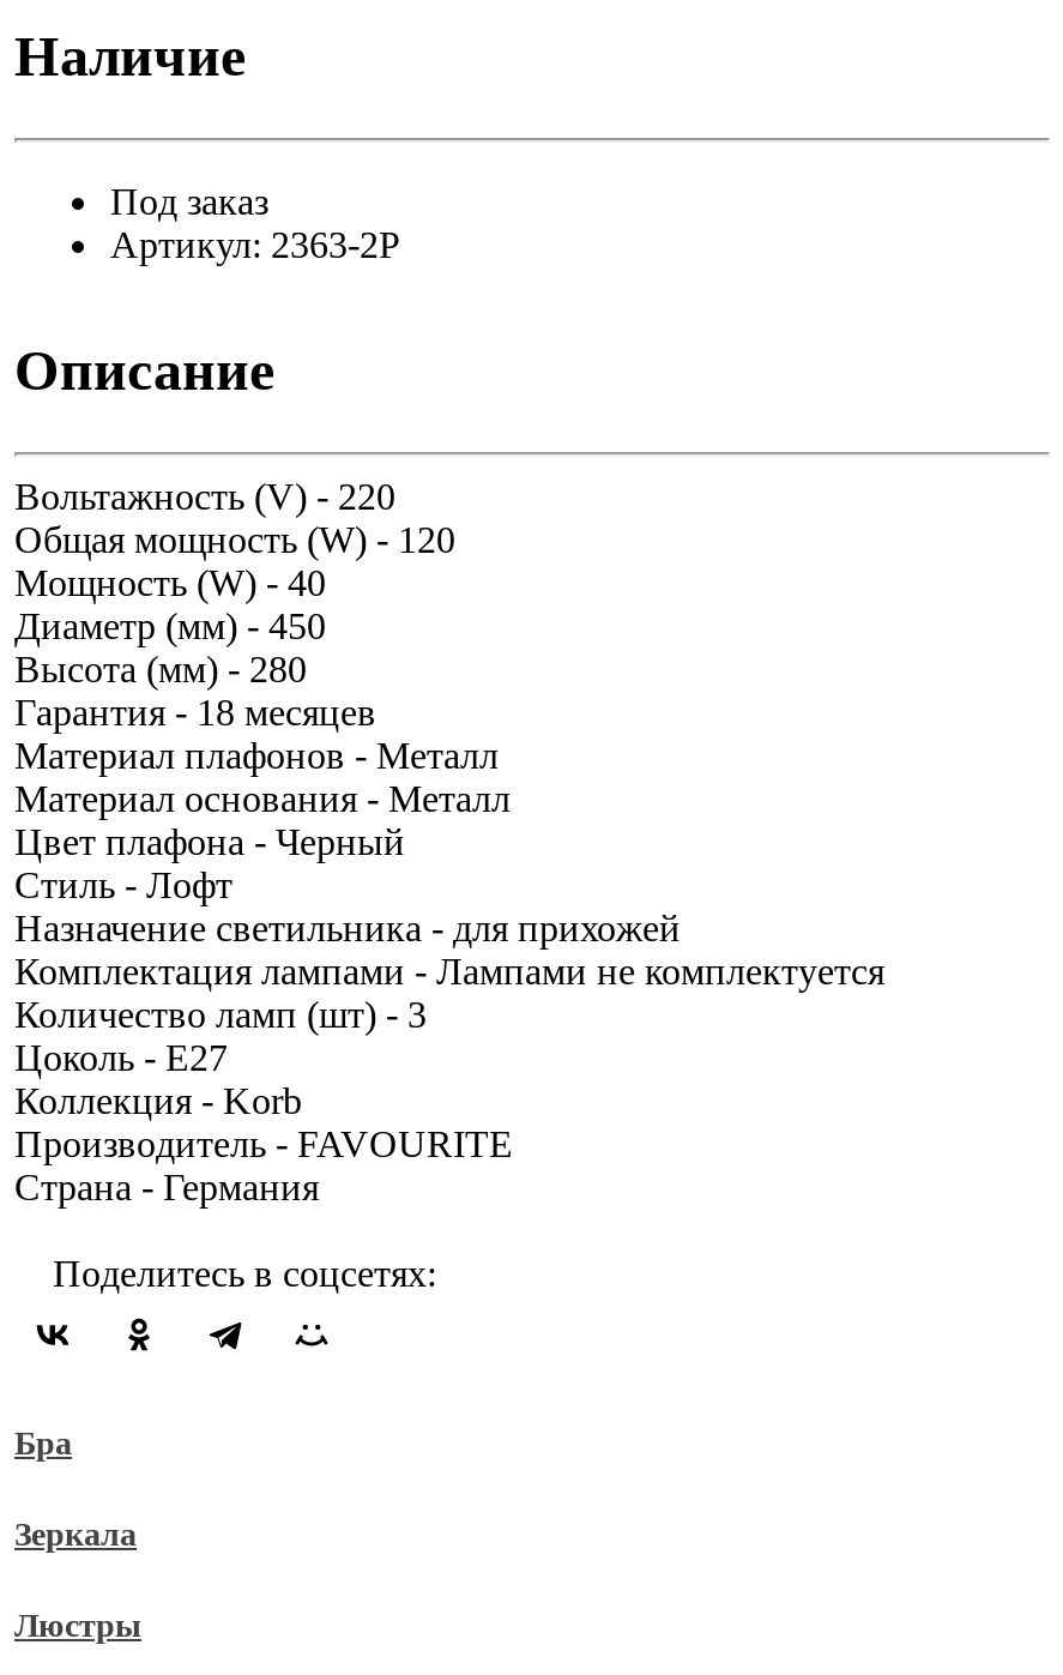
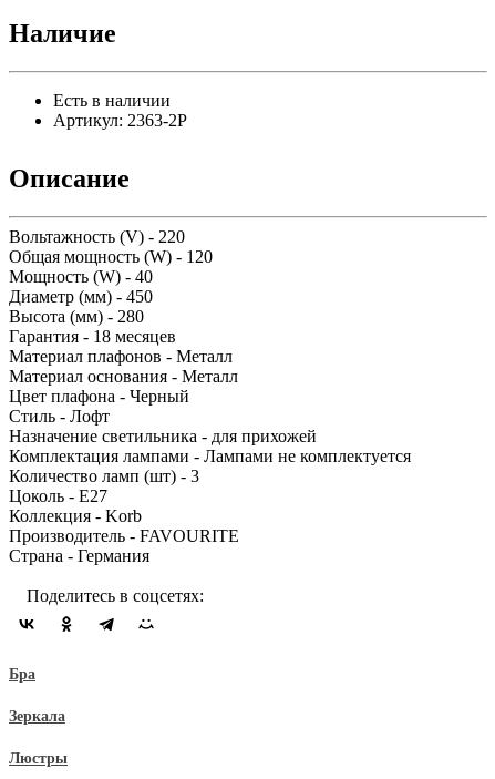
[110,180,268,221] Под заказ -> [53,91,171,109] Есть в наличии

